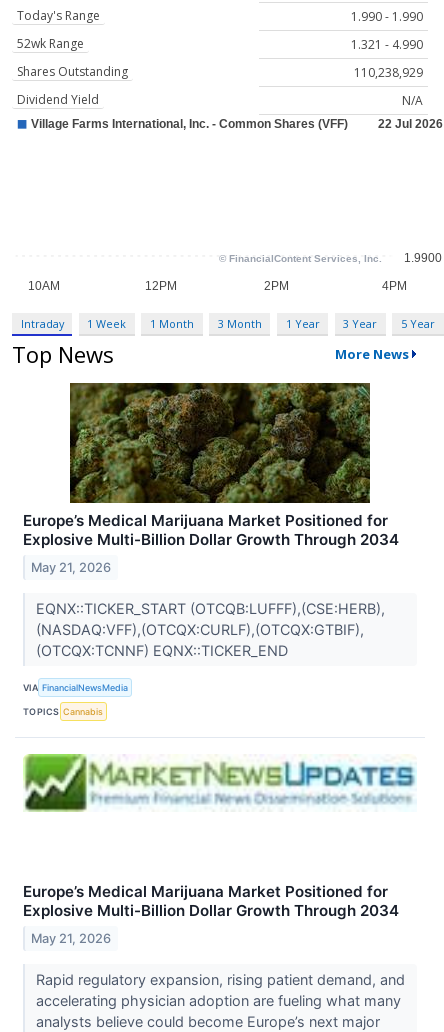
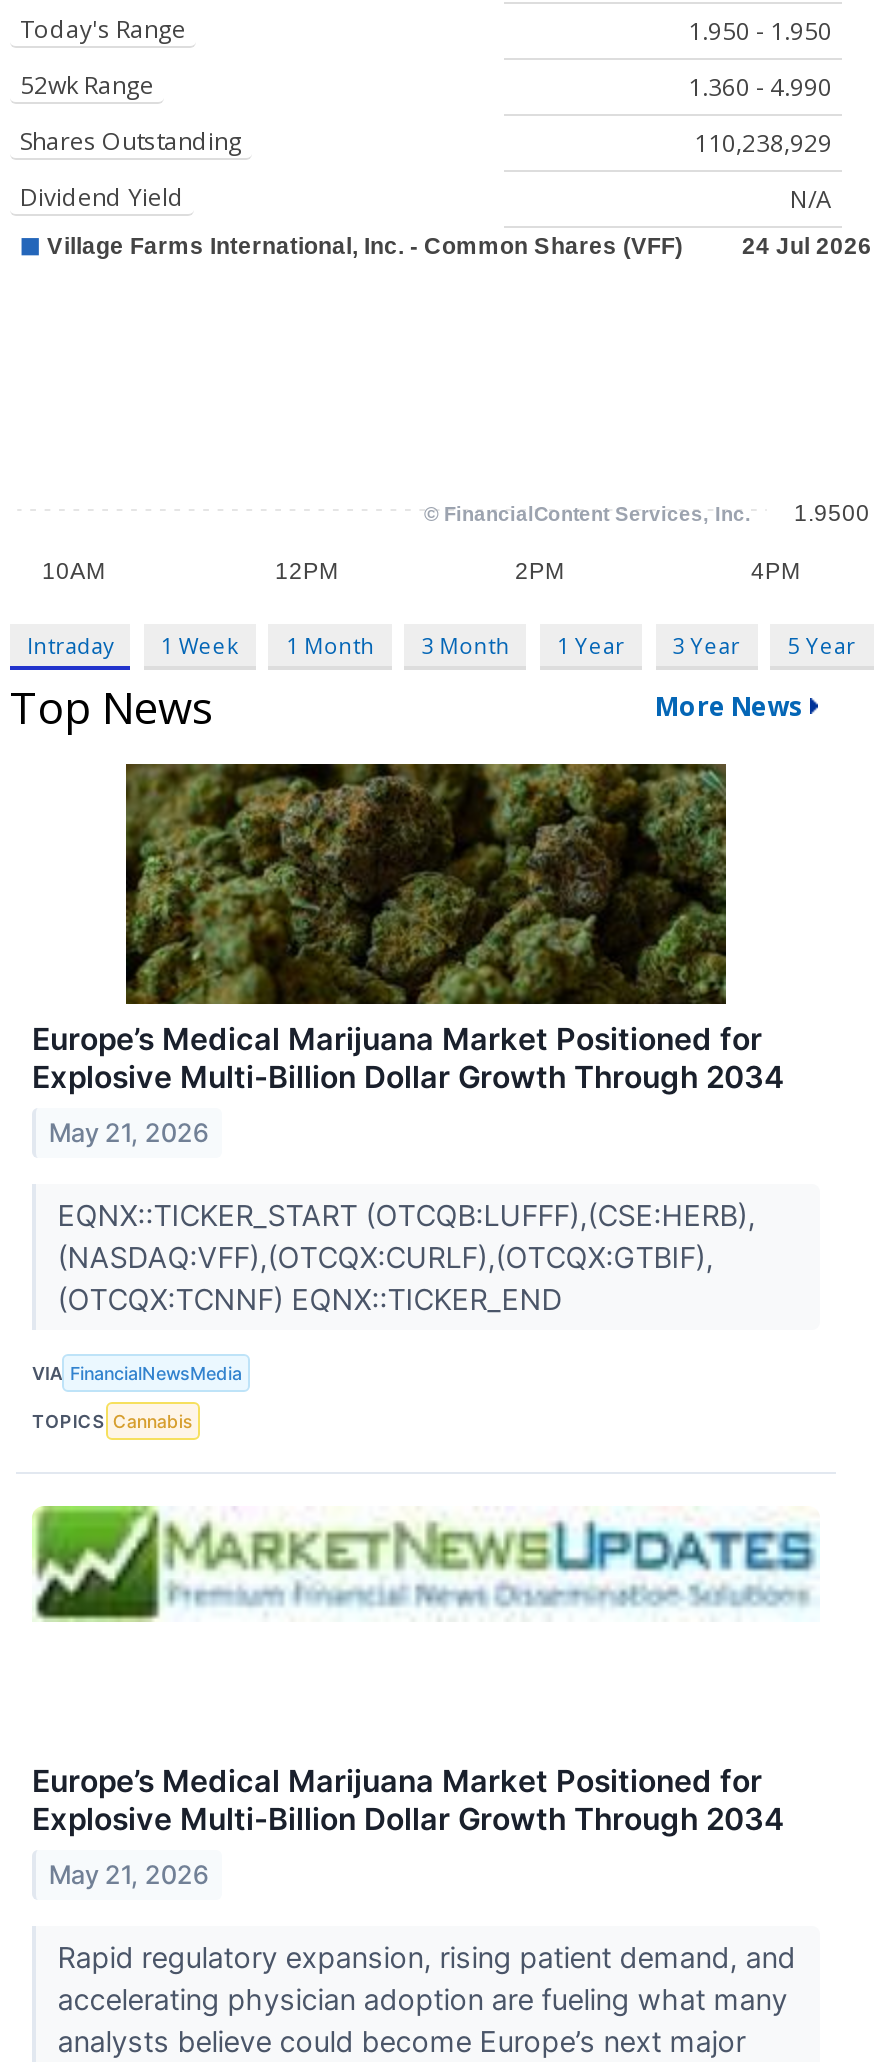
[351,8,423,25] 1.990 - 1.990 -> [688,15,832,49] 1.950 - 1.950
[351,36,423,53] 1.321 - 4.990 -> [688,71,832,105] 1.360 - 4.990

